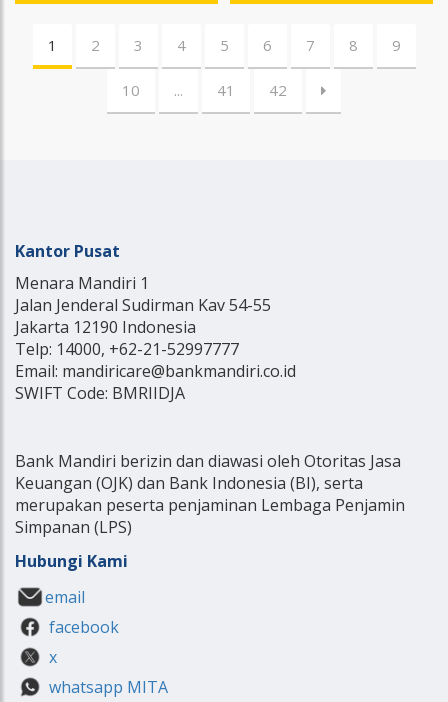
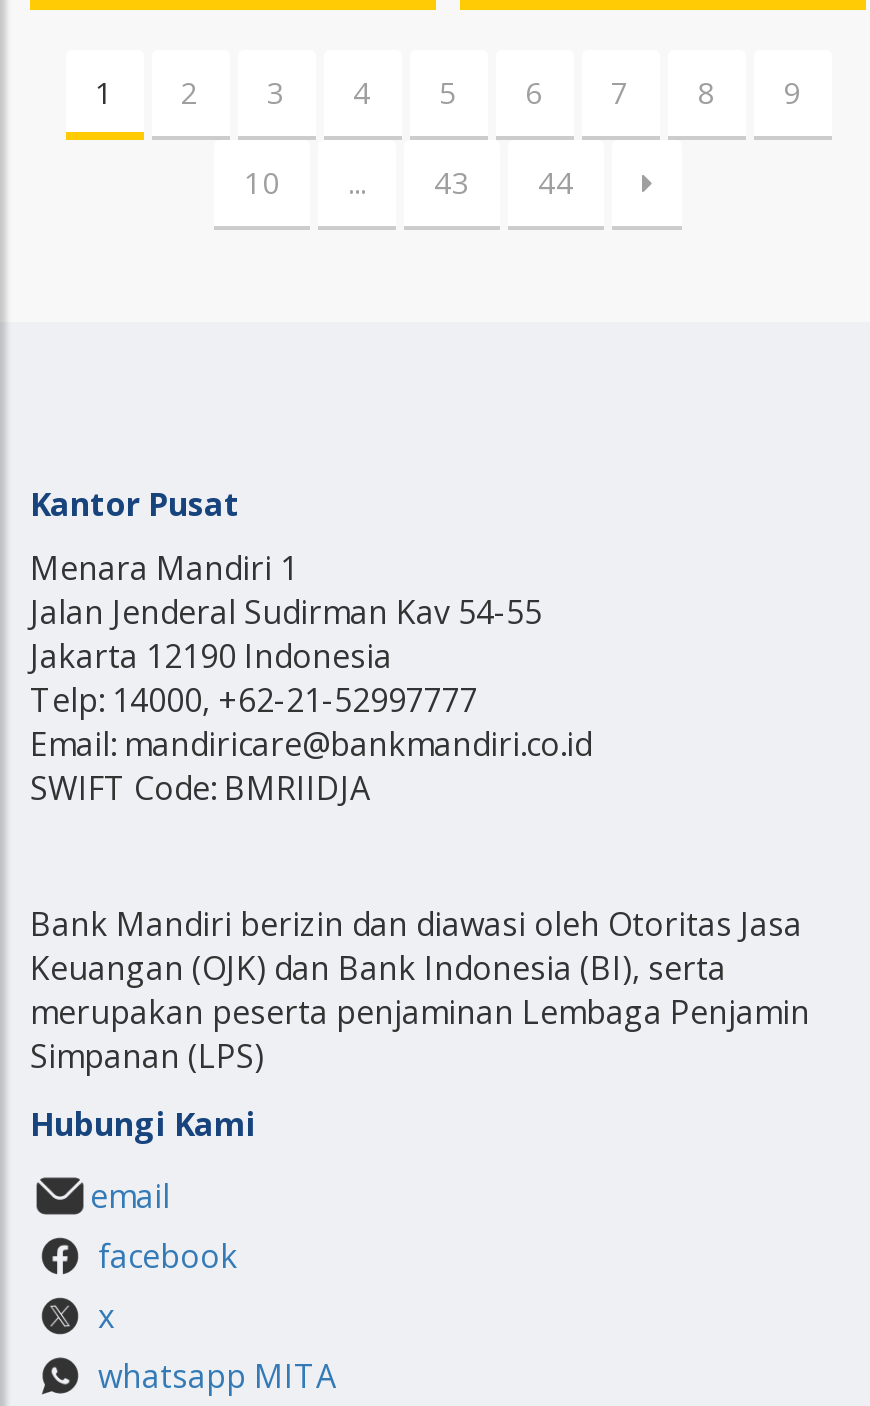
[217,80,235,100] 41 -> [434,162,470,202] 43
[269,80,287,100] 42 -> [538,162,574,202] 44

